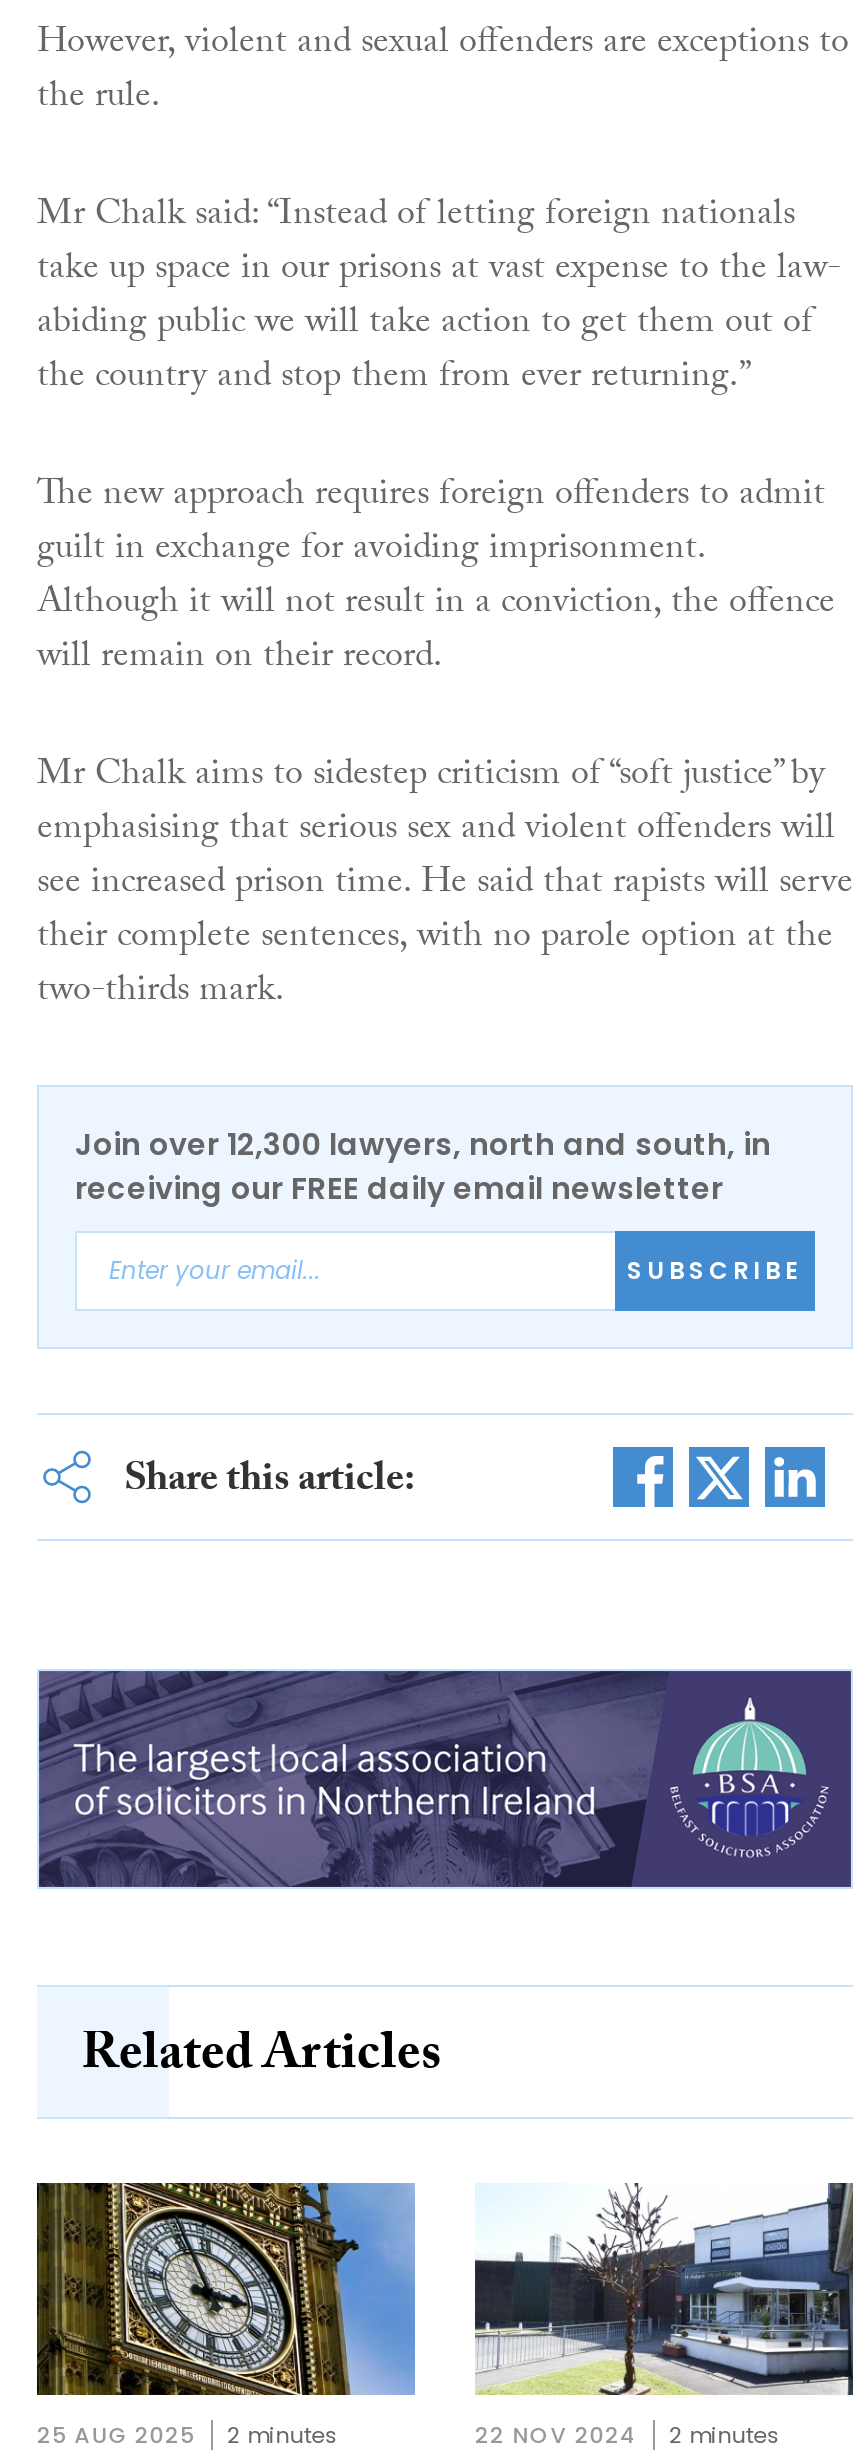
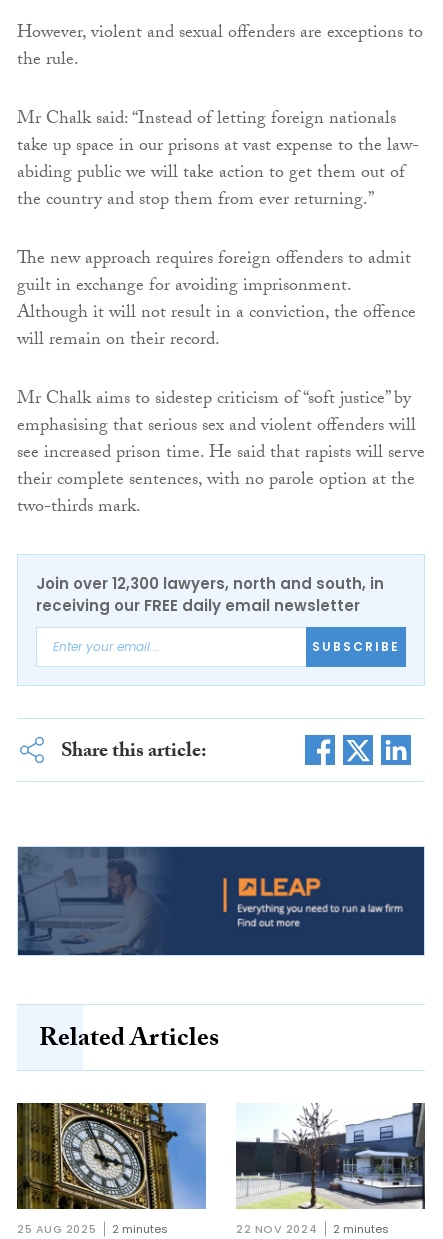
[39,1671,851,1887] [image] -> [18,847,422,955] [image]

